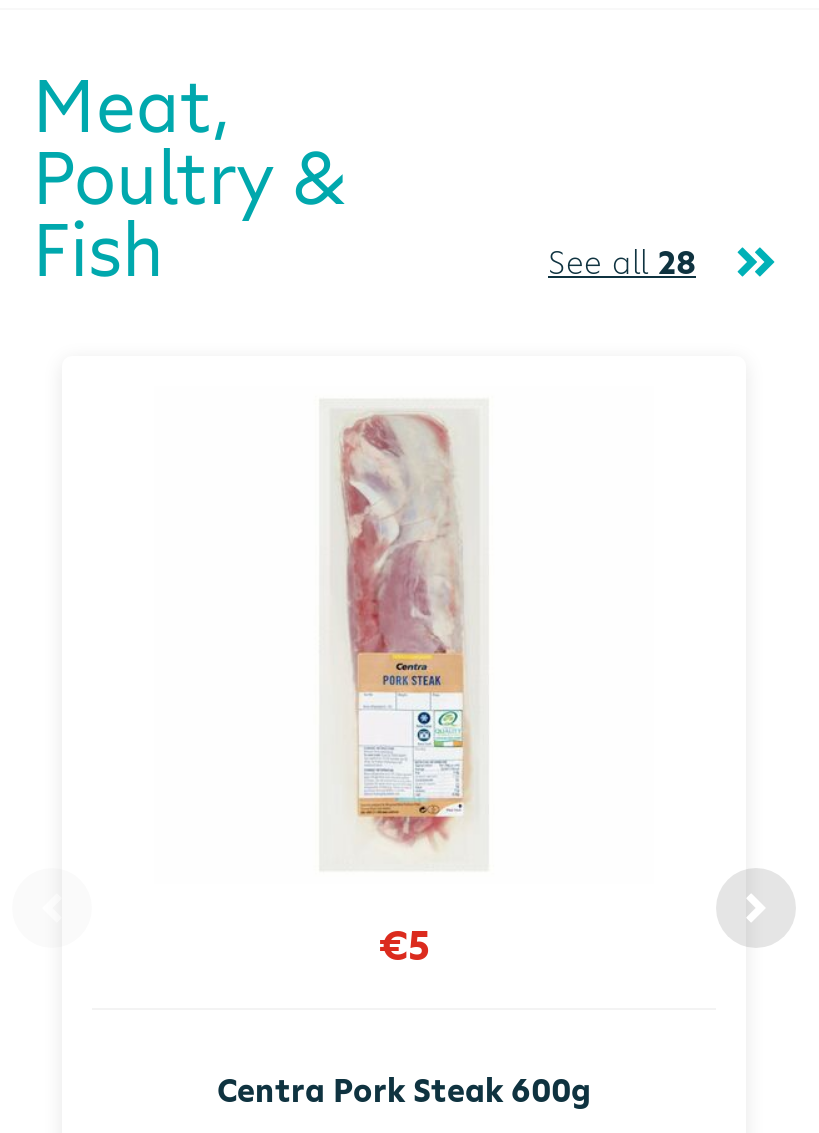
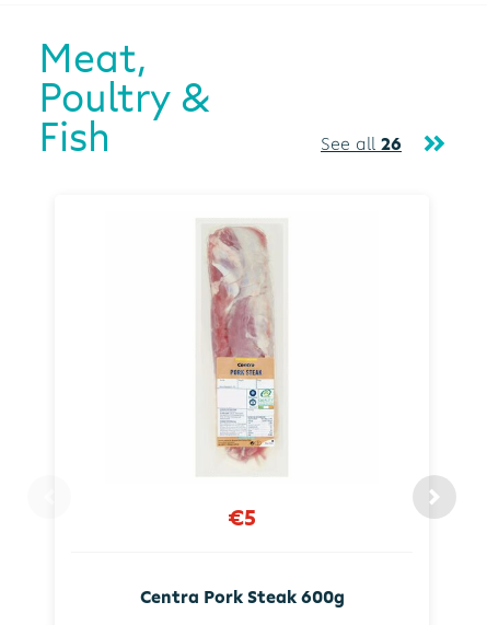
[548,240,696,284] See all 28 -> [321,131,402,155] See all 26

